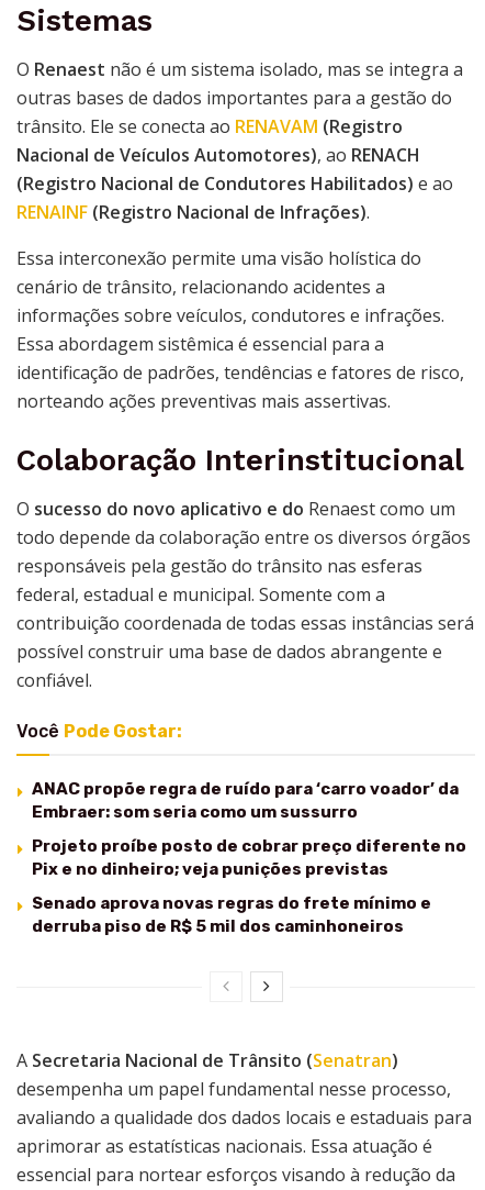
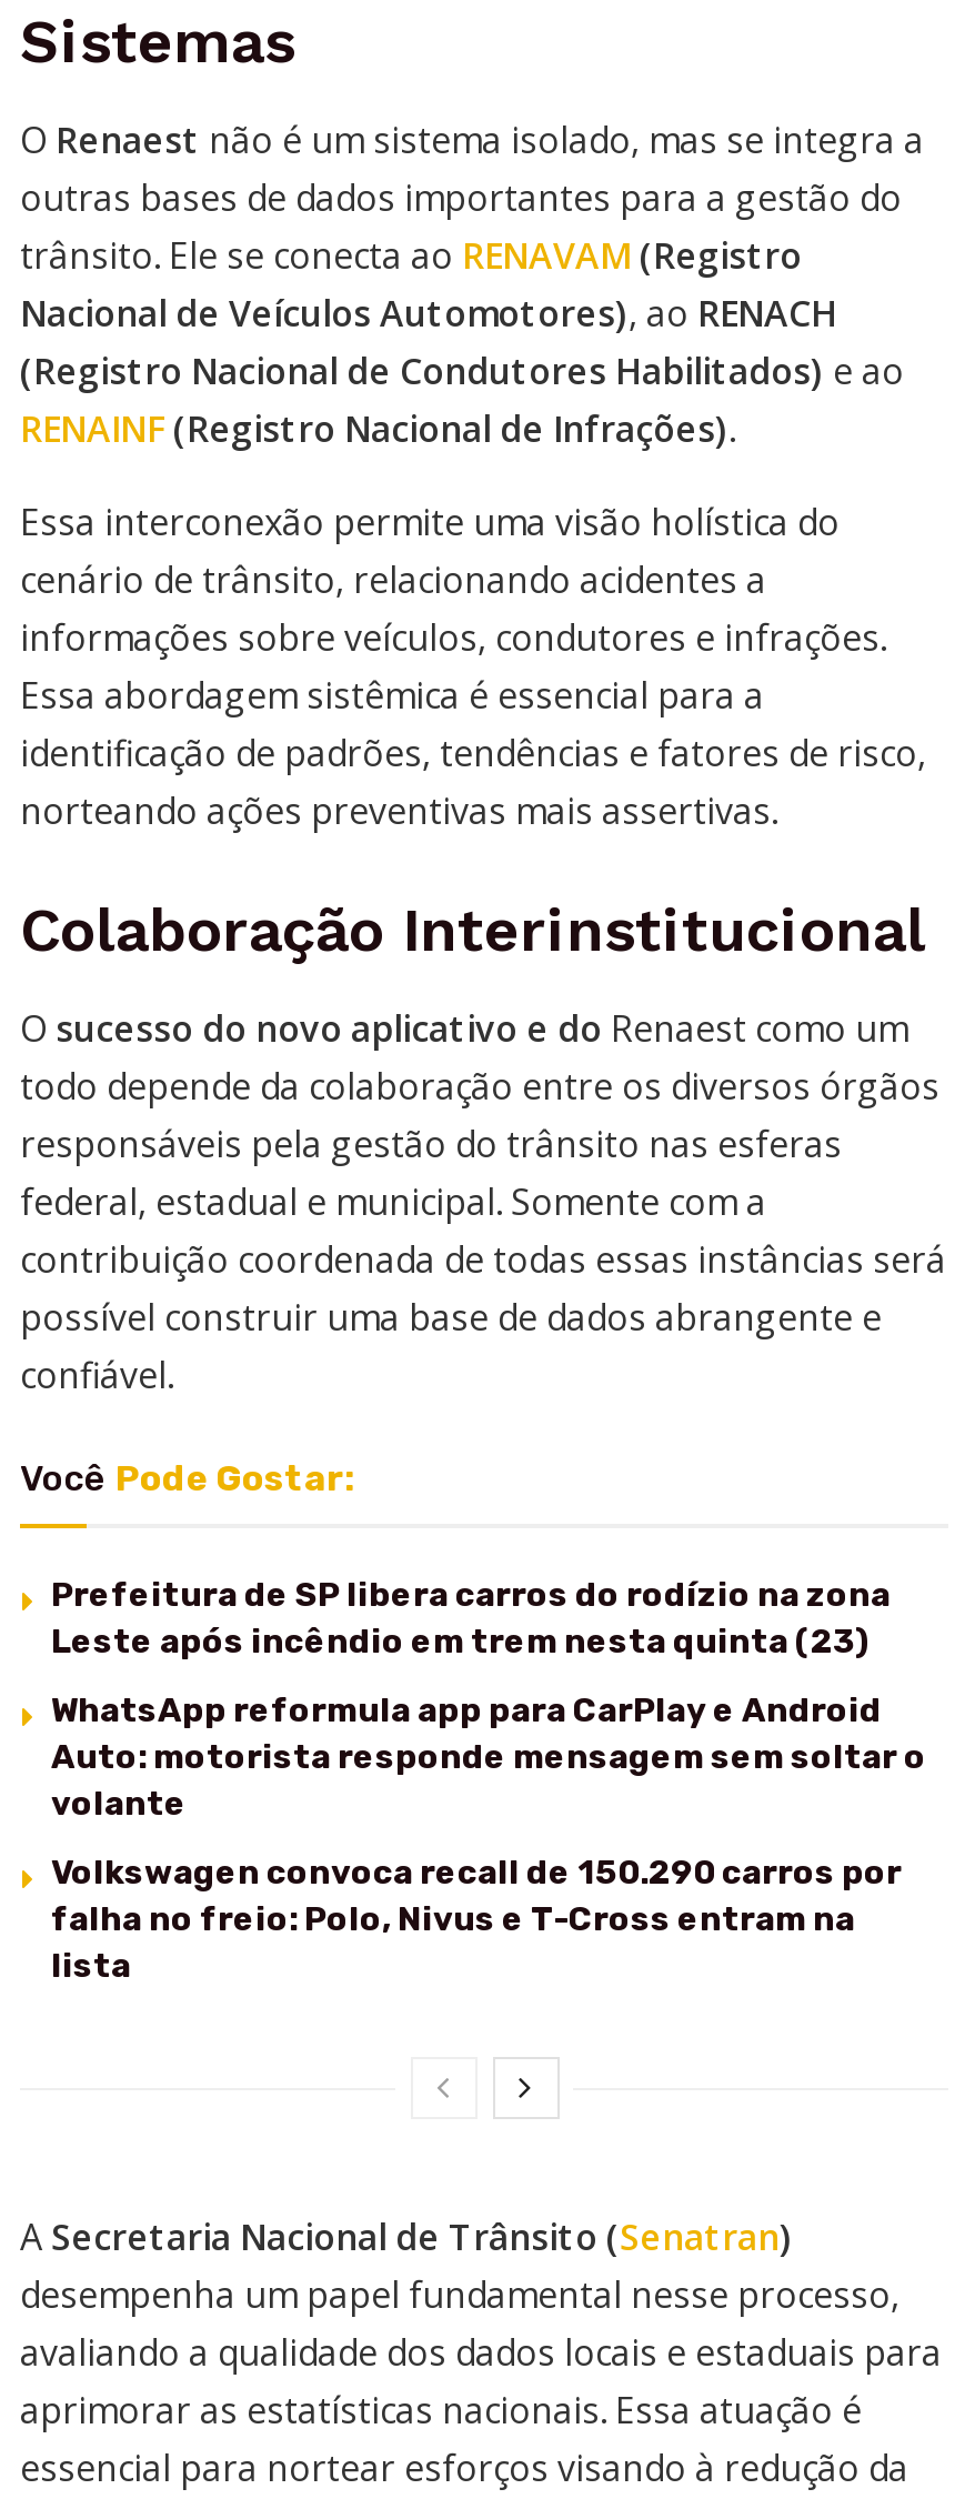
[32,779,459,822] ANAC propõe regra de ruído para ‘carro voador’ da | Embraer: som seria como um sussurro -> [51,1576,891,1662] Prefeitura de SP libera carros do rodízio na zona | Leste após incêndio em trem nesta quinta (23)
[32,837,466,879] Projeto proíbe posto de cobrar preço diferente no | Pix e no dinheiro; veja punições previstas -> [51,1691,926,1825] WhatsApp reformula app para CarPlay e Android | Auto: motorista responde mensagem sem soltar o | volante
[32,894,431,937] Senado aprova novas regras do frete mínimo e | derruba piso de R$ 5 mil dos caminhoneiros -> [51,1853,902,1987] Volkswagen convoca recall de 150.290 carros por | falha no freio: Polo, Nivus e T-Cross entram na | lista

